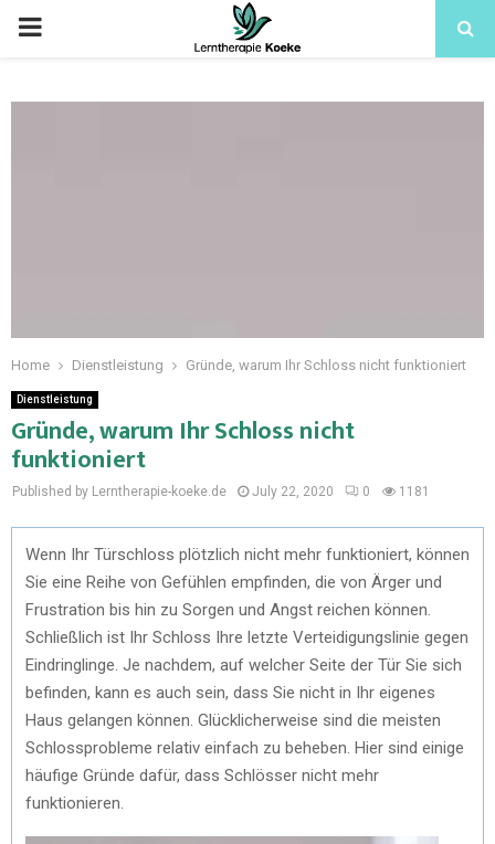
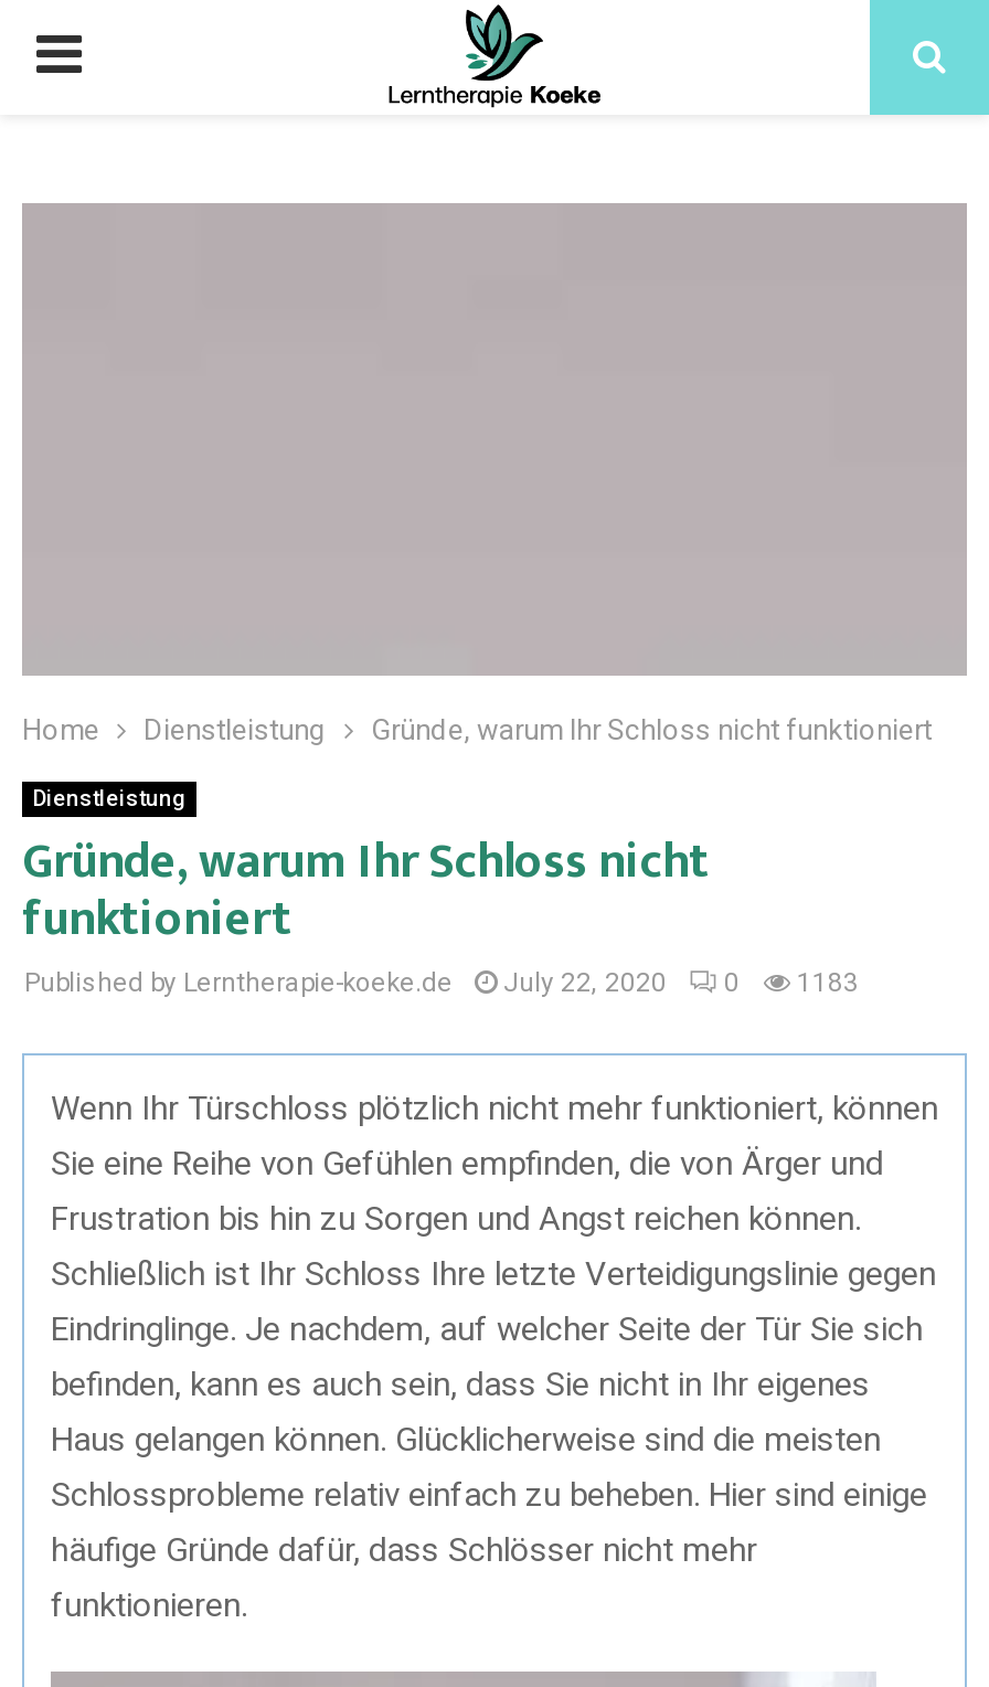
[12,484,430,499] Published by Lerntherapie-koeke.de July 22, 2020 0 1181 -> [24,967,859,998] Published by Lerntherapie-koeke.de July 22, 2020 0 1183

